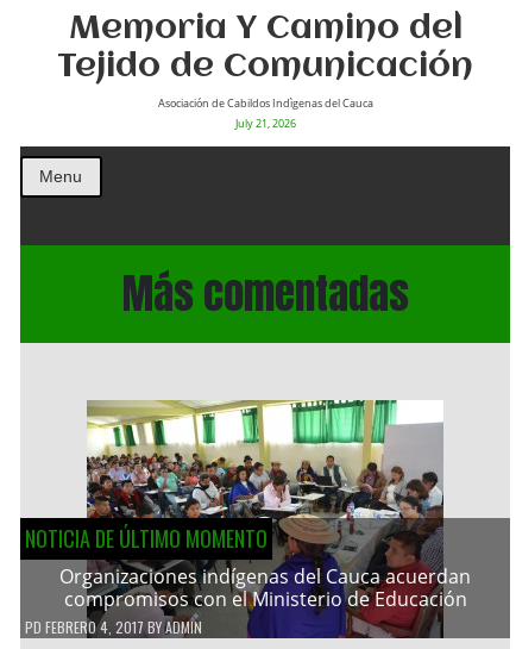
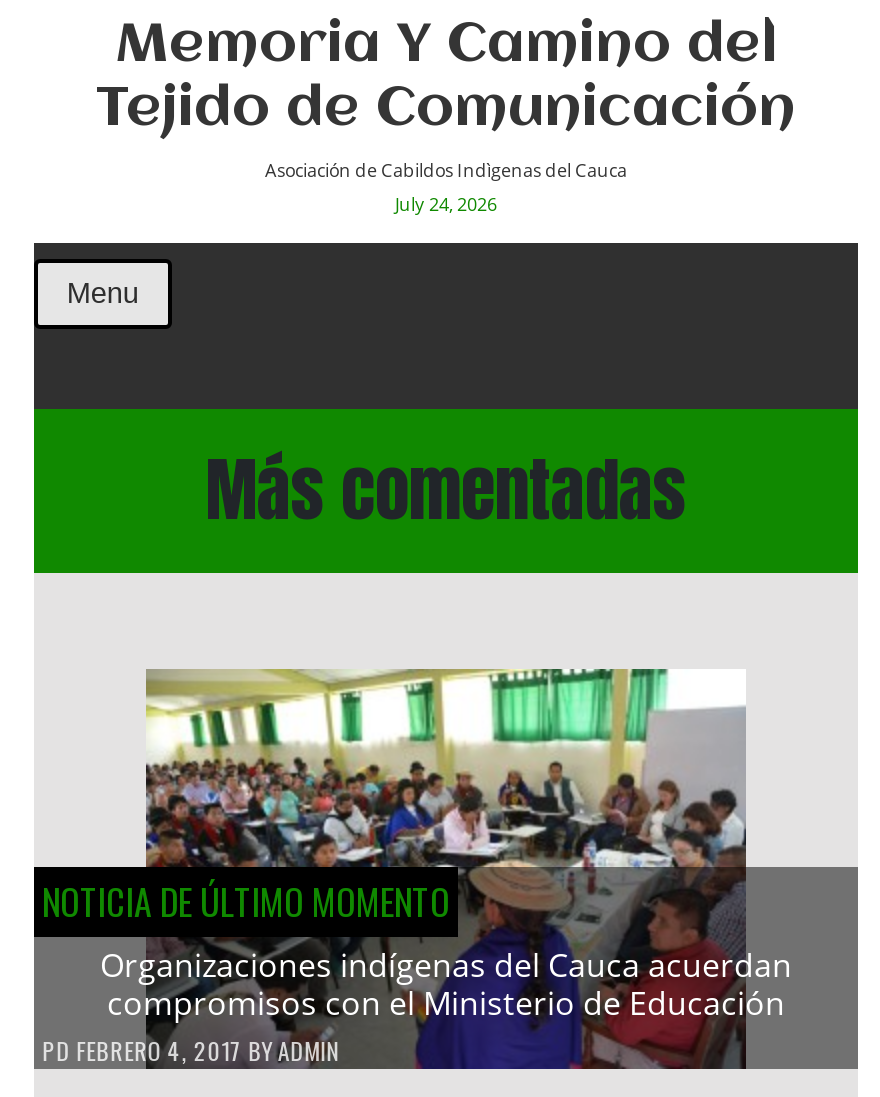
[235,116,295,131] July 21, 2026 -> [395,191,497,217] July 24, 2026

